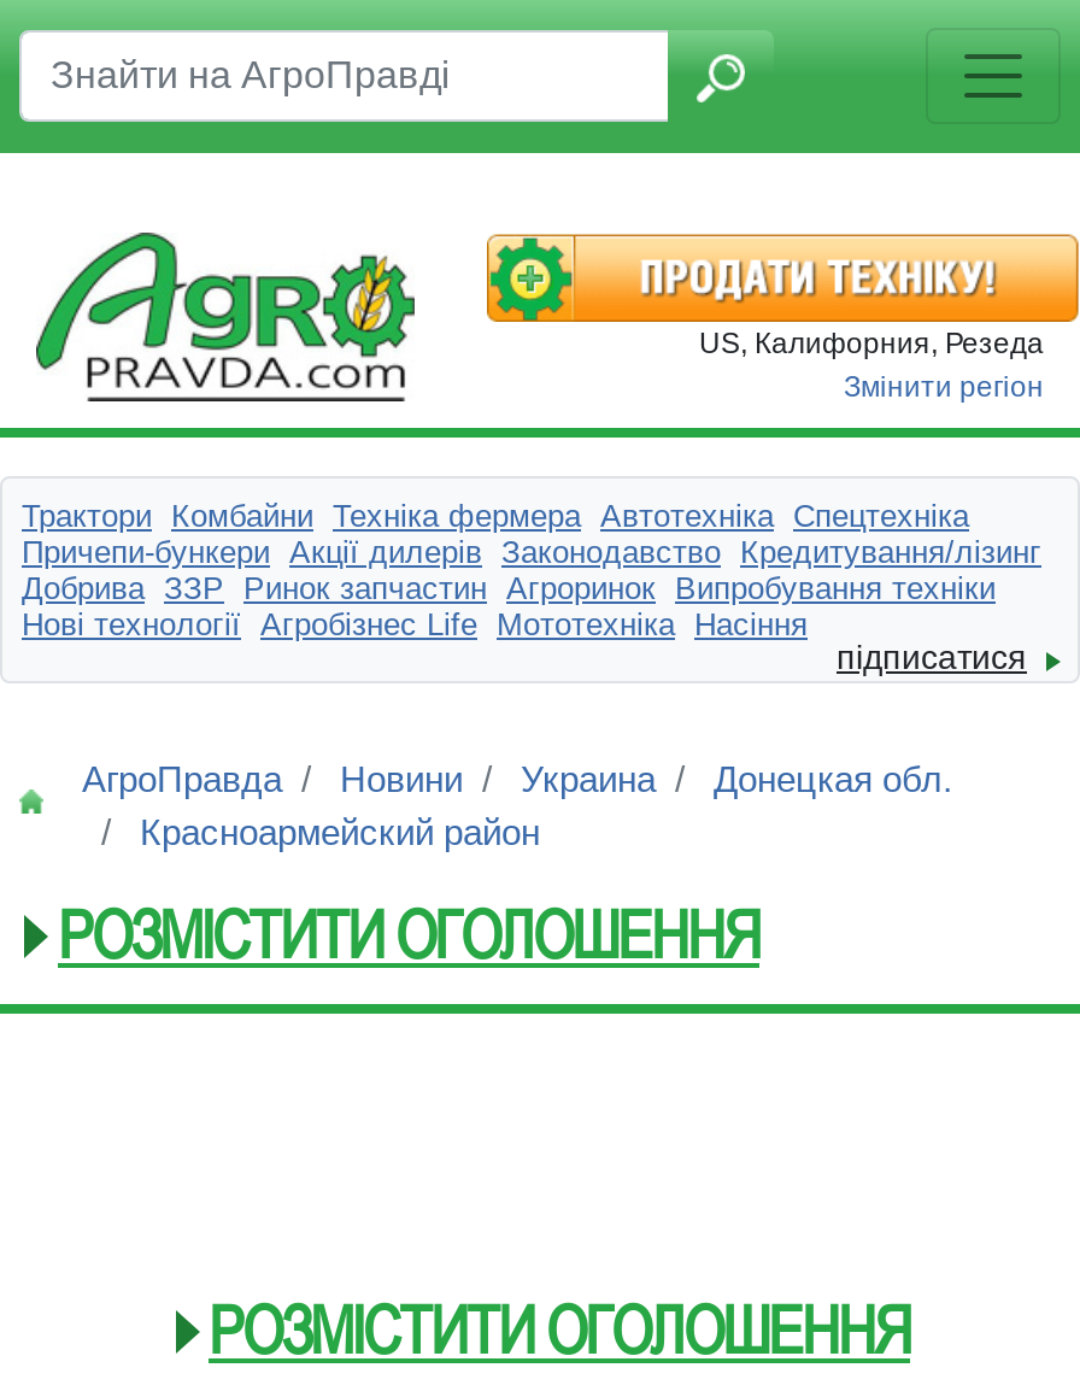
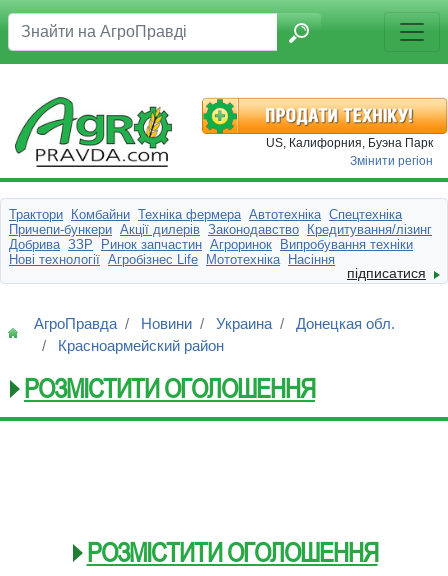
[699,326,1044,360] US, Калифорния, Резеда -> [266,136,433,150] US, Калифорния, Буэна Парк

